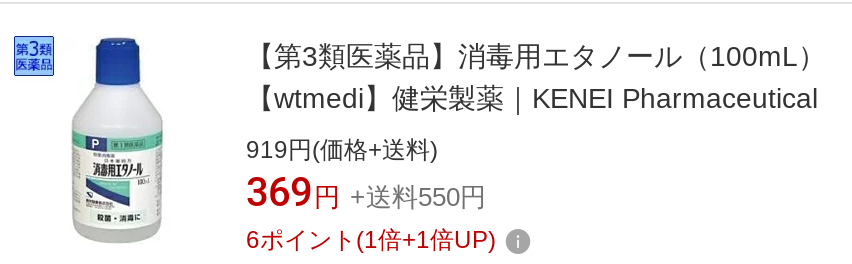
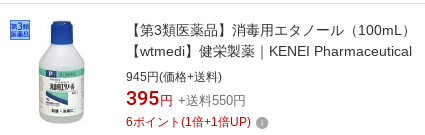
[246,136,438,164] 919円(価格+送料) -> [126,70,222,84] 945円(価格+送料)
[246,168,486,216] 369円 +送料550円 -> [126,86,246,110] 395円 +送料550円

